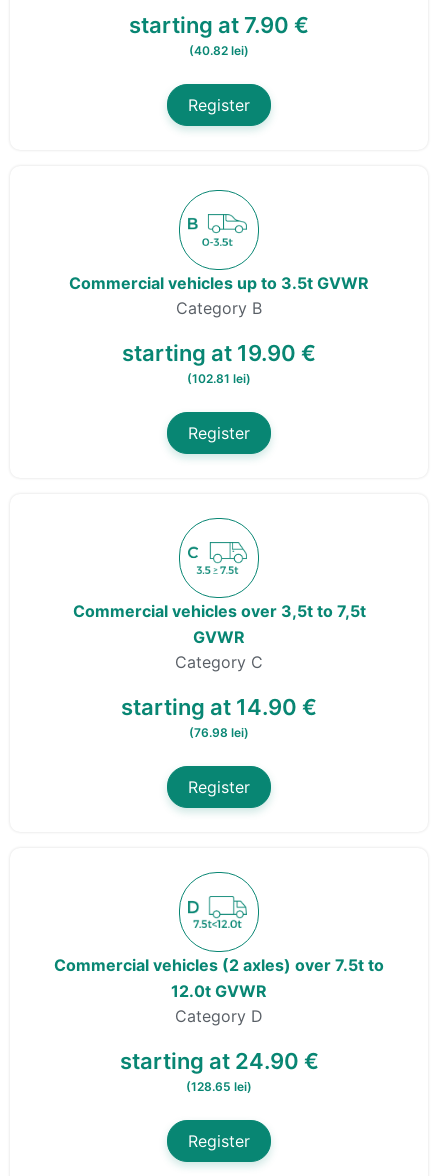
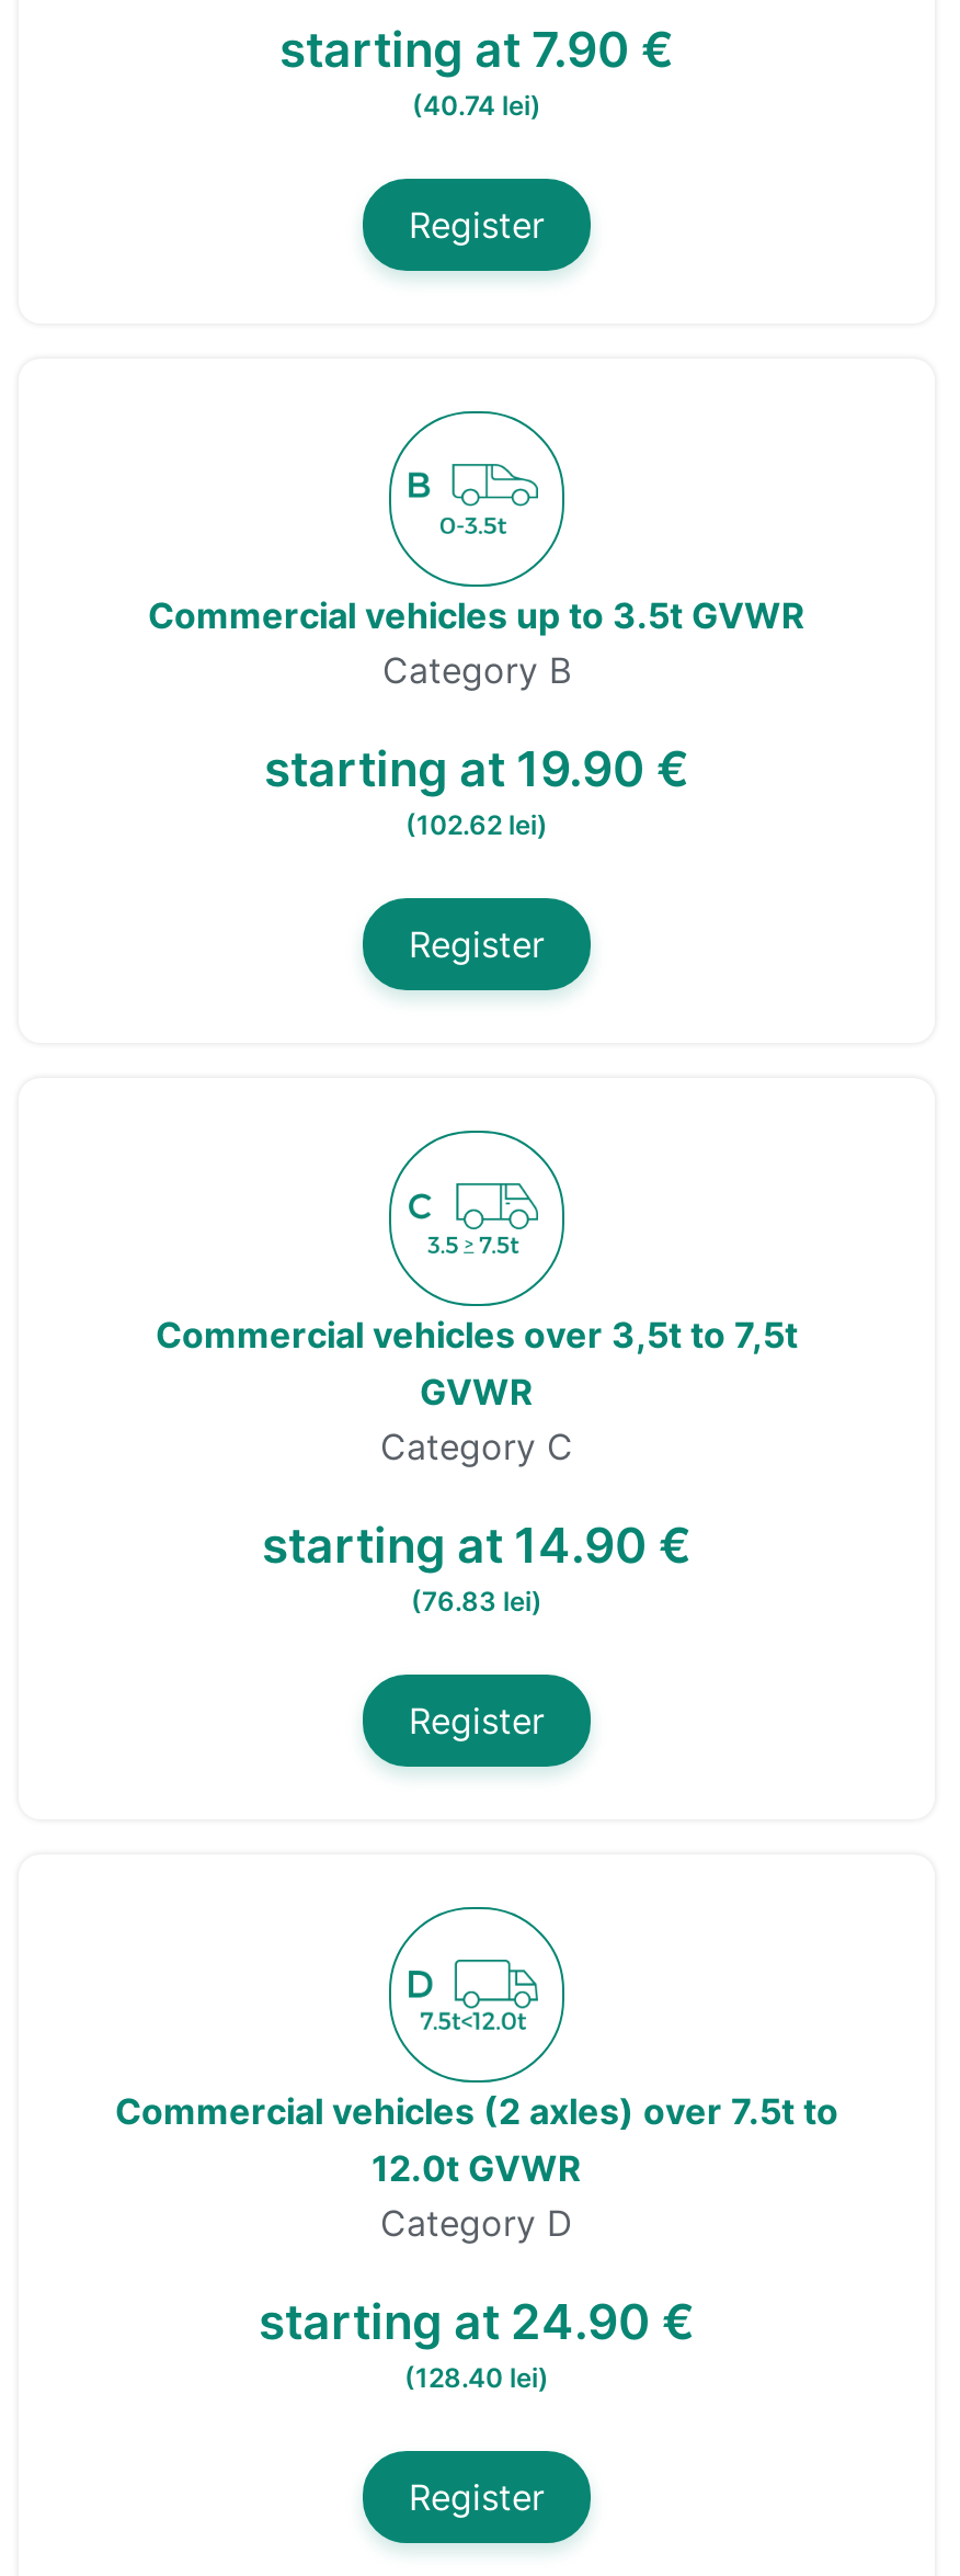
[189,43,249,58] (40.82 lei) -> [412,89,541,122] (40.74 lei)
[187,371,251,386] (102.81 lei) -> [405,808,548,841] (102.62 lei)
[189,725,249,740] (76.98 lei) -> [411,1585,542,1618] (76.83 lei)
[186,1079,252,1094] (128.65 lei) -> [404,2361,549,2394] (128.40 lei)

